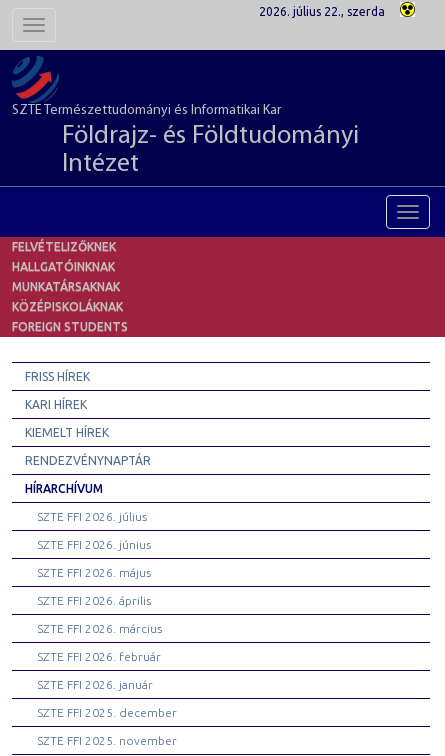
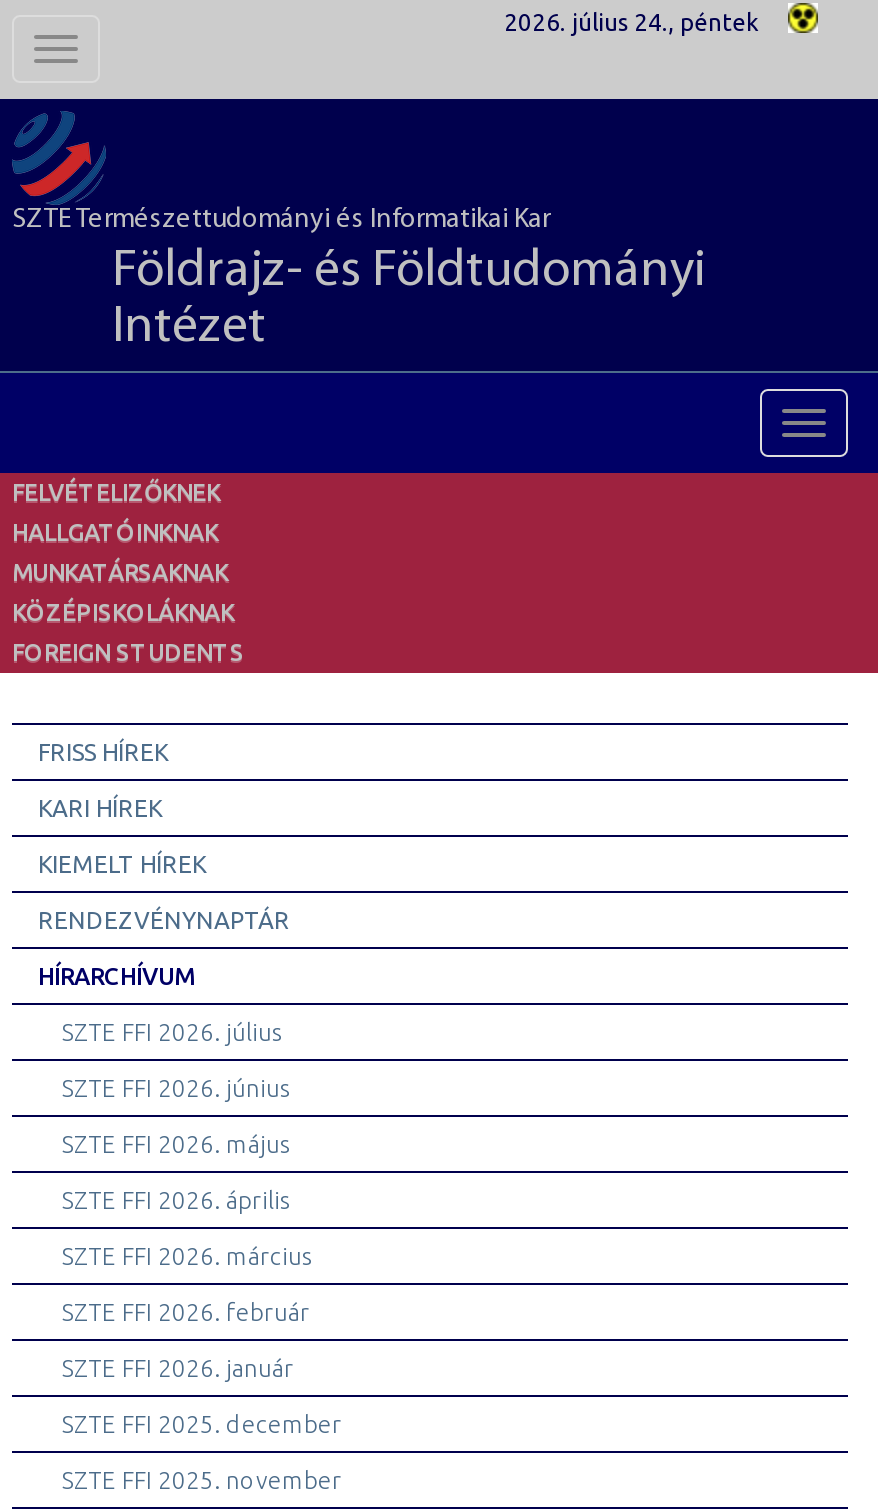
[259,5,385,18] 2026. július 22., szerda -> [504,9,758,35] 2026. július 24., péntek

